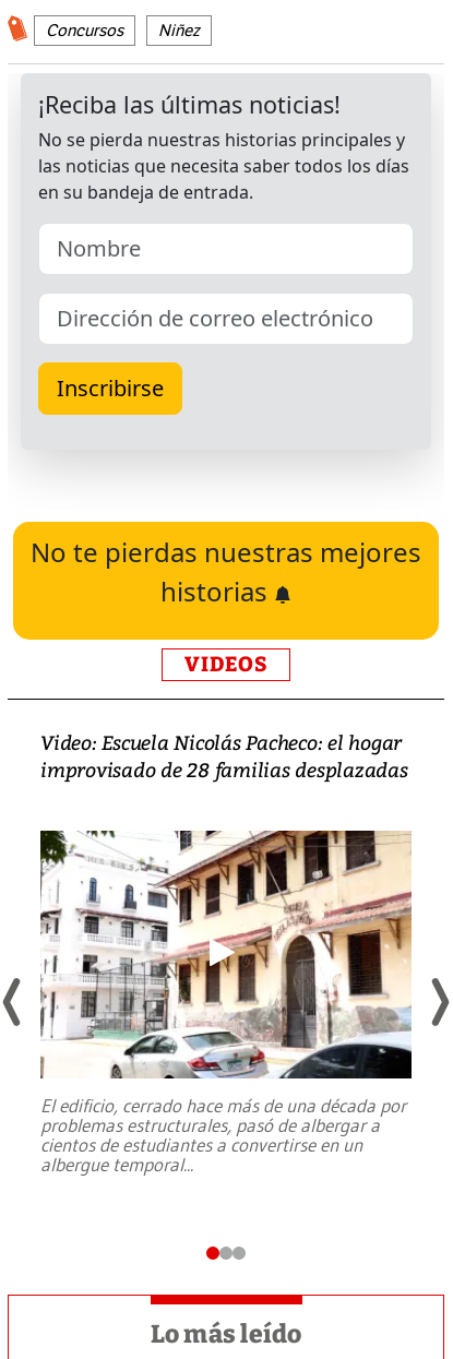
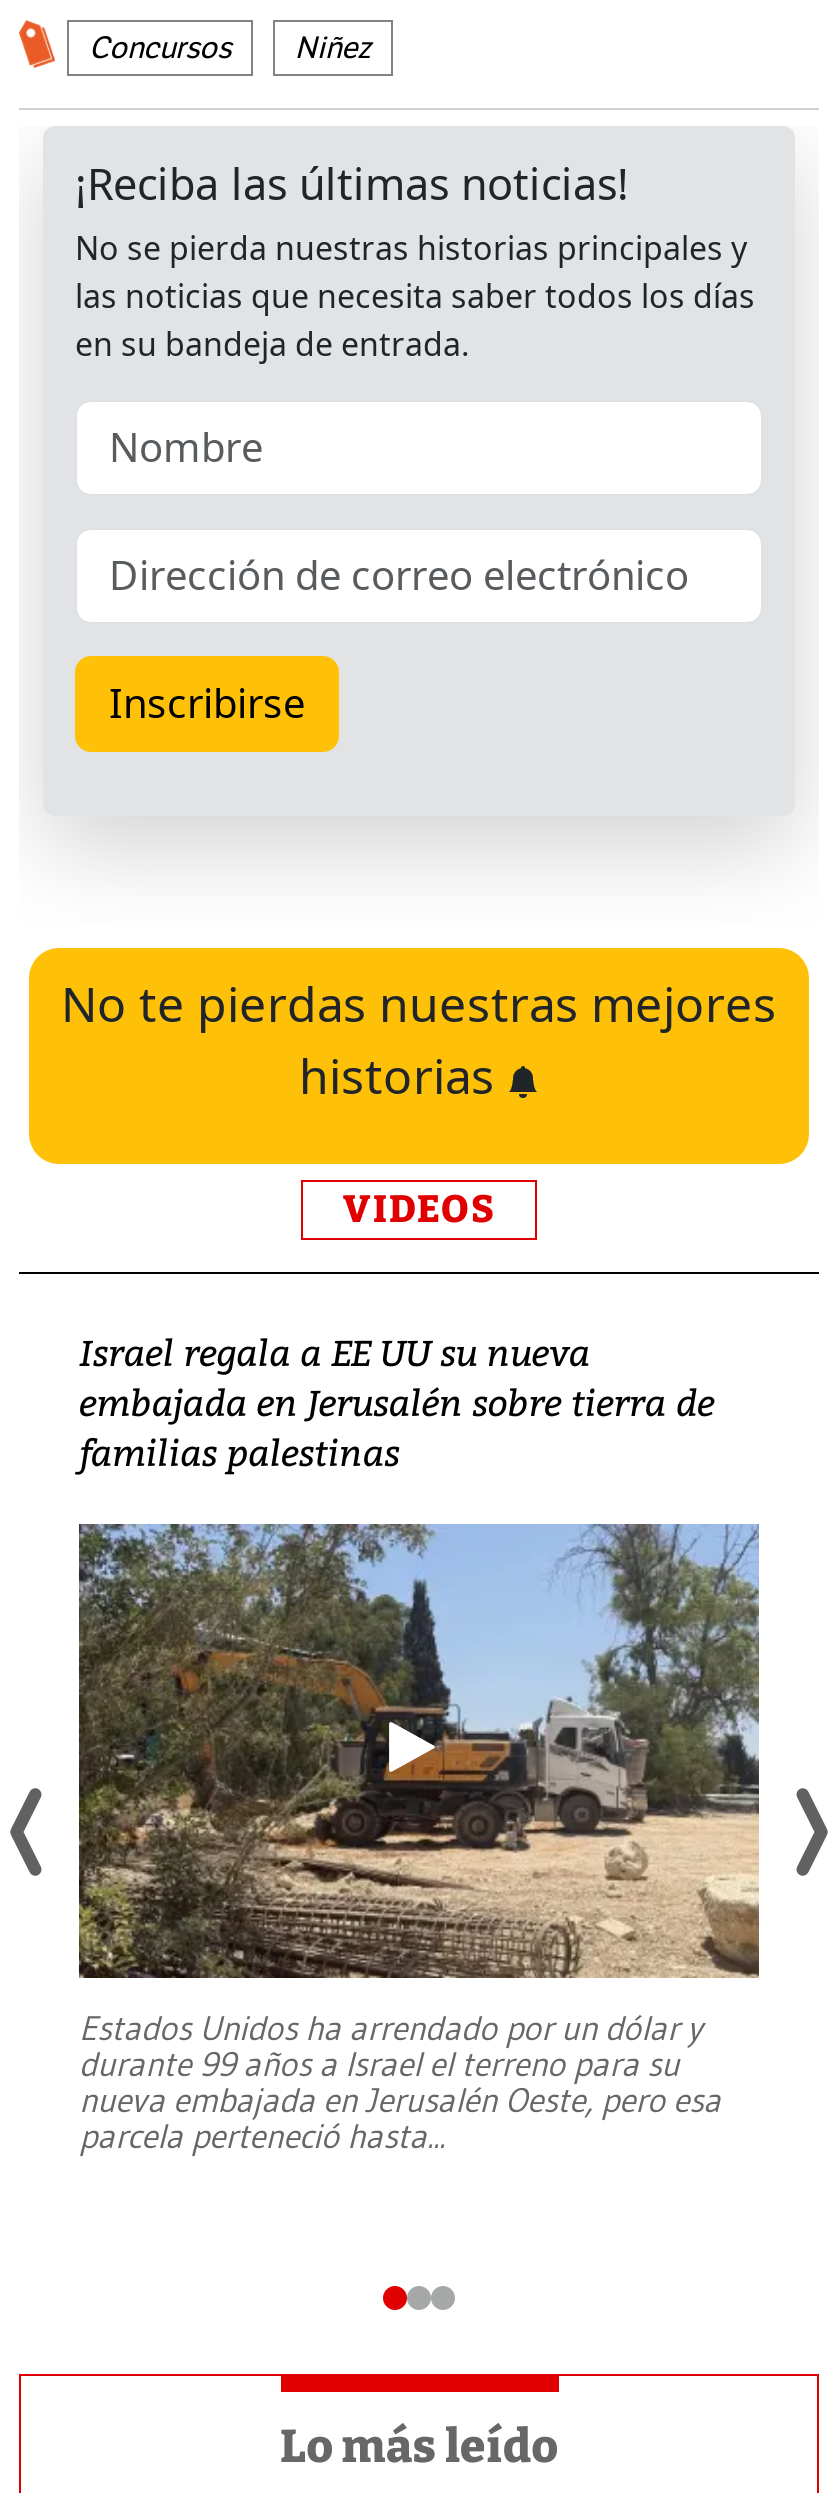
[40,729,408,783] Video: Escuela Nicolás Pacheco: el hogar | improvisado de 28 familias desplazadas -> [79,1327,715,1477] Israel regala a EE UU su nueva | embajada en Jerusalén sobre tierra de | familias palestinas
[40,830,413,1176] [image] | El edificio, cerrado hace más de una década por | problemas estructurales, pasó de albergar a | cientos de estudiantes a convertirse en un | albergue temporal... -> [77,1522,761,2156] [image] | Estados Unidos ha arrendado por un dólar y | durante 99 años a Israel el terreno para su | nueva embajada en Jerusalén Oeste, pero esa | parcela perteneció hasta...

